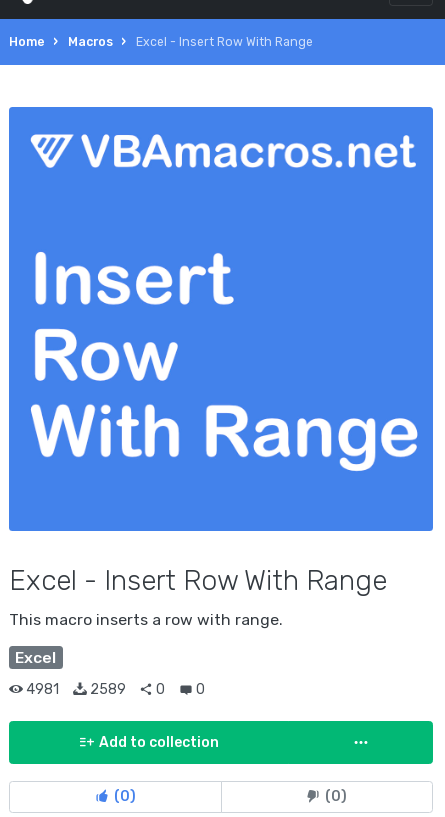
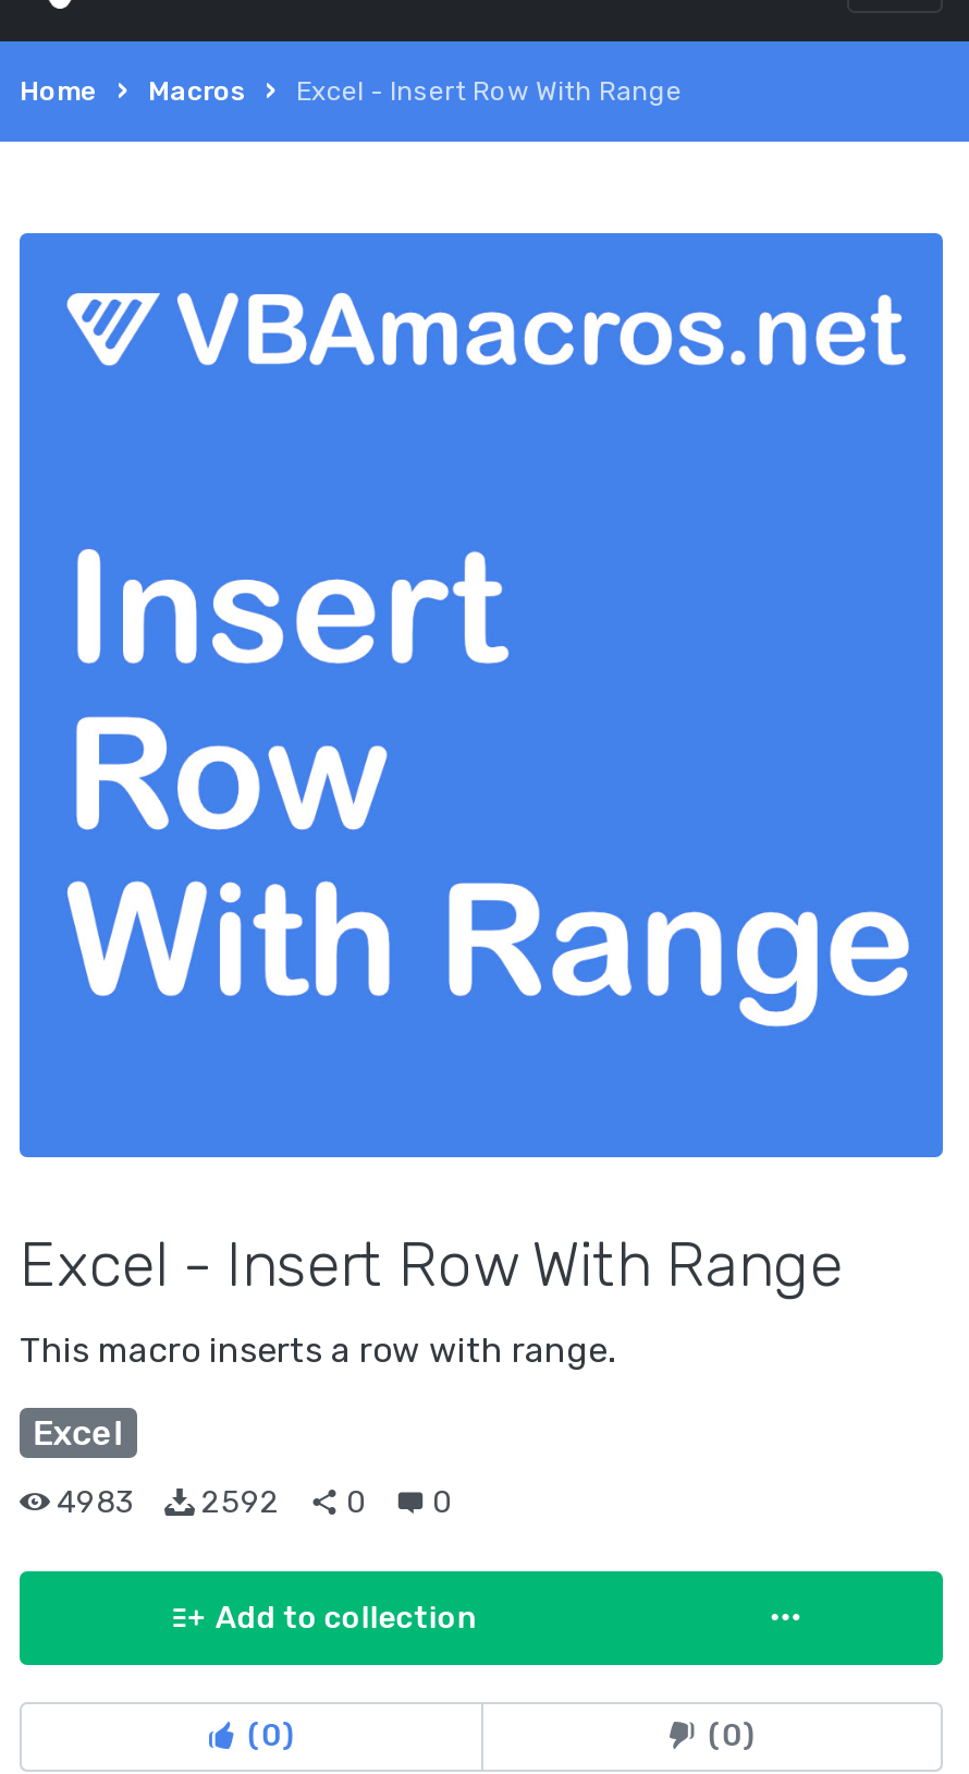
[23,681,59,698] 4981 -> [50,1485,135,1522] 4983
[89,681,125,698] 2589 -> [201,1485,280,1522] 2592

